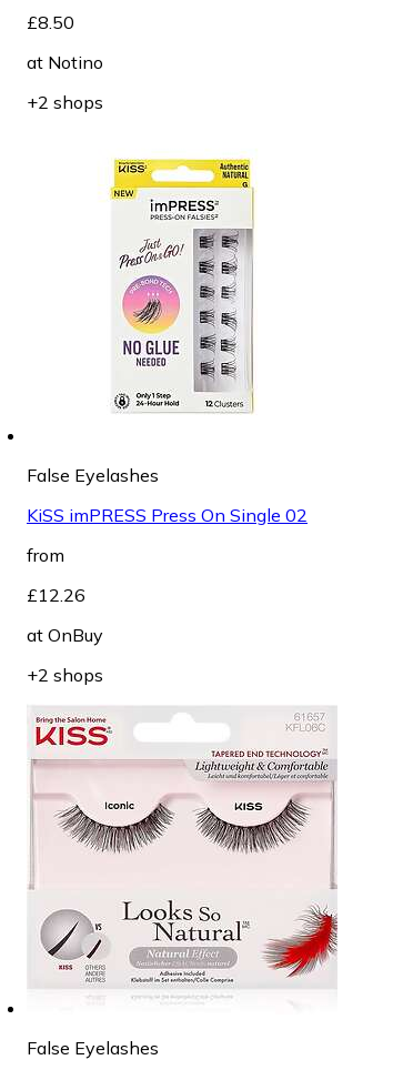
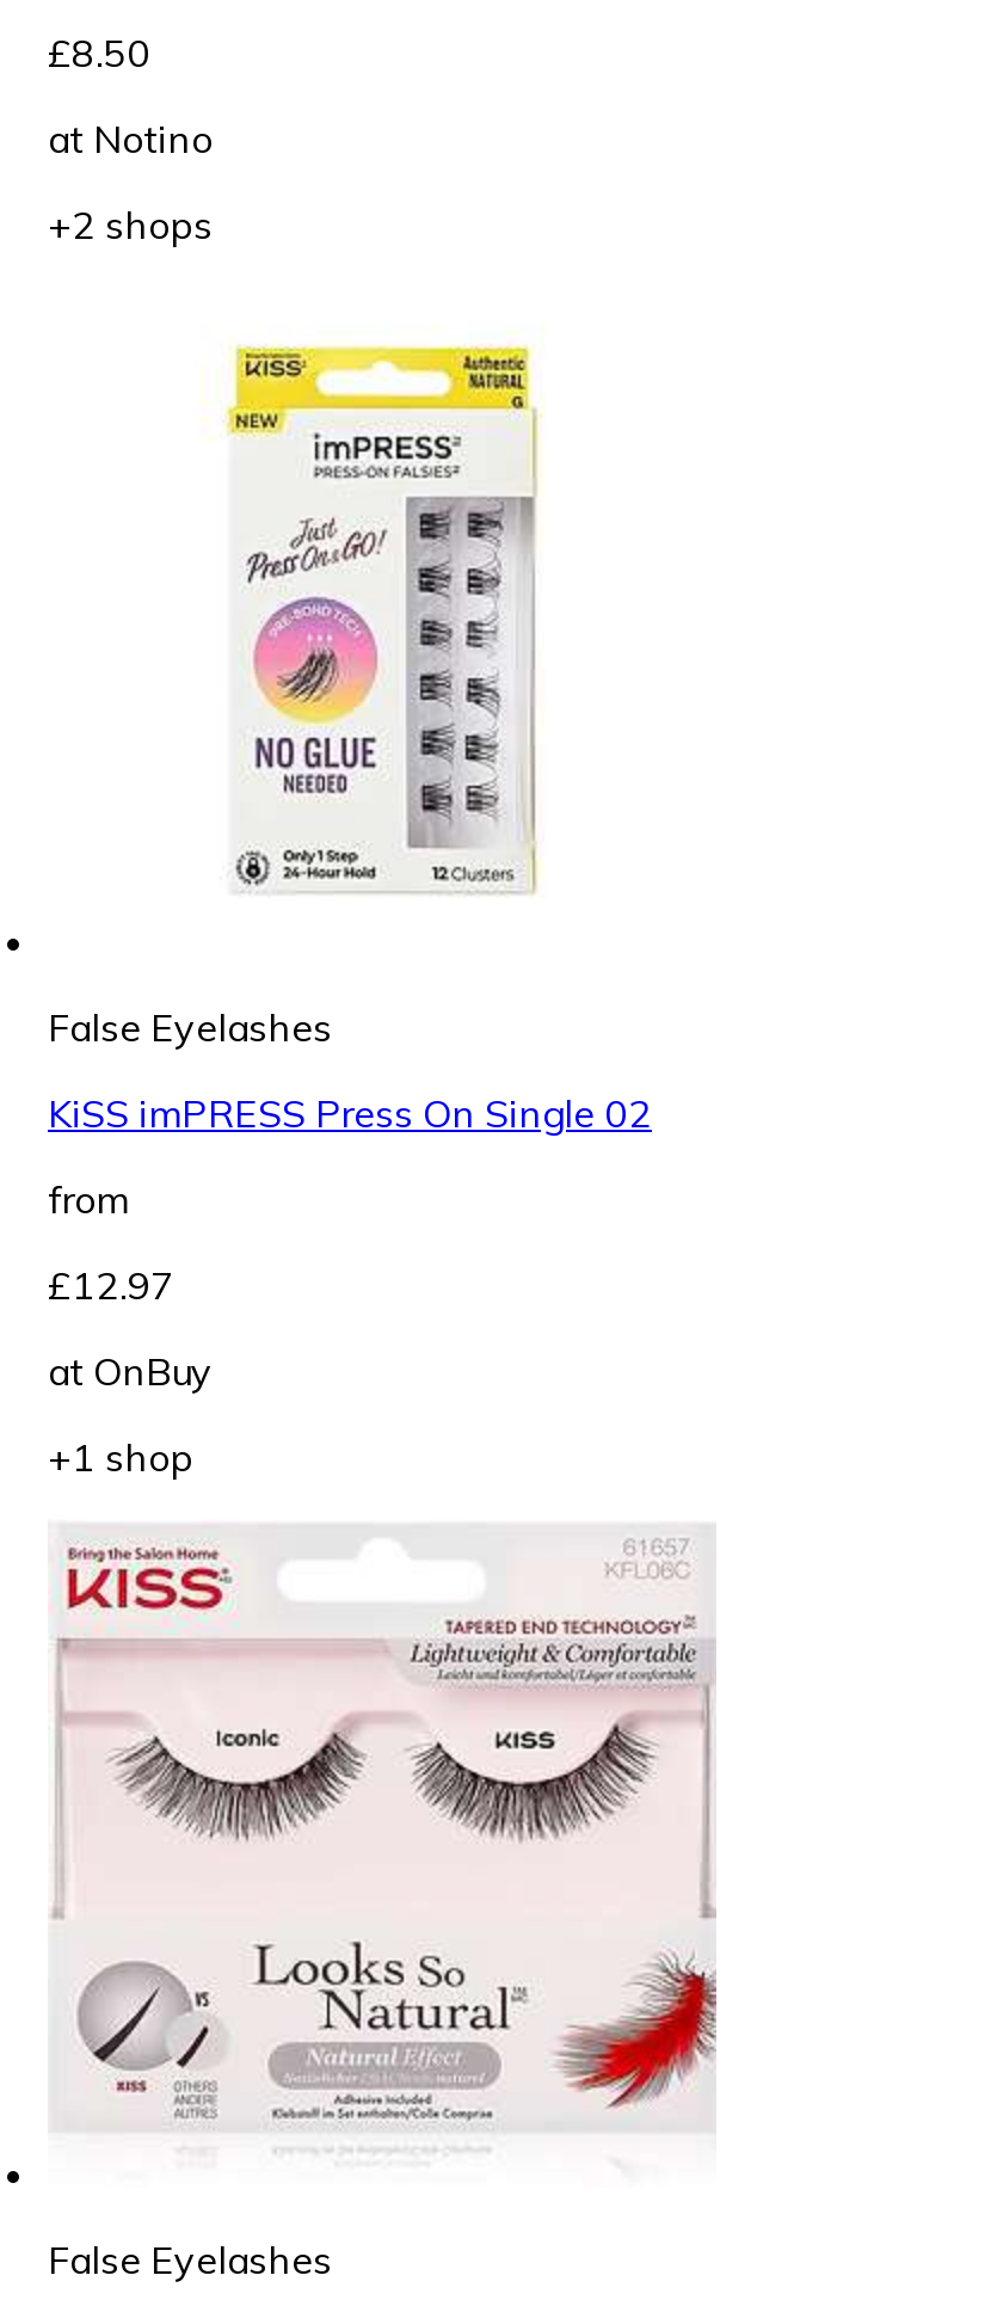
[27,584,85,606] £12.26 -> [48,1261,174,1309] £12.97
[27,664,103,686] +2 shops -> [48,1433,193,1481] +1 shop

